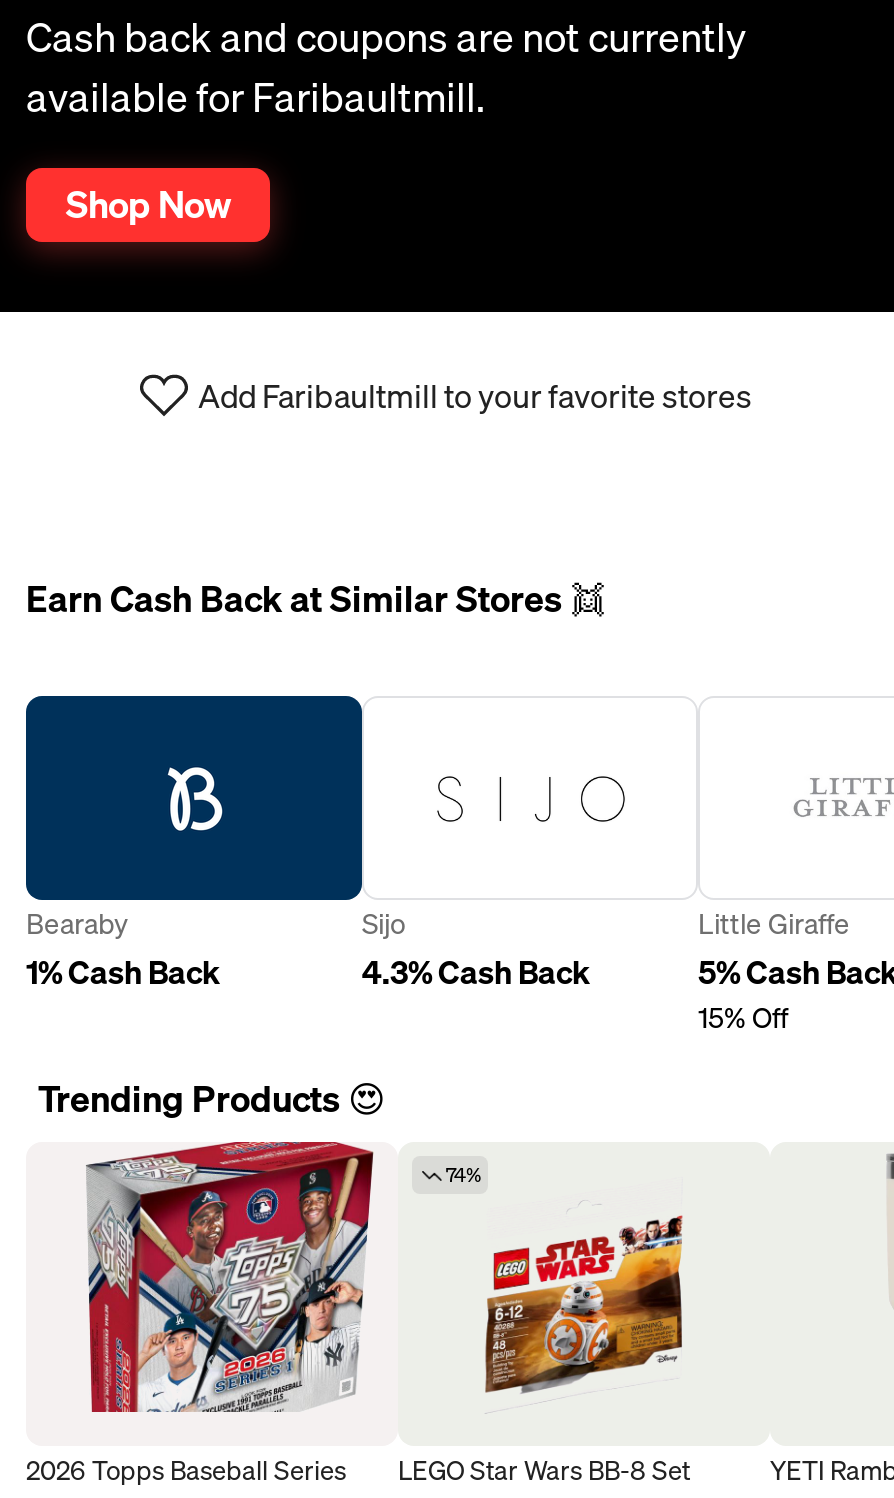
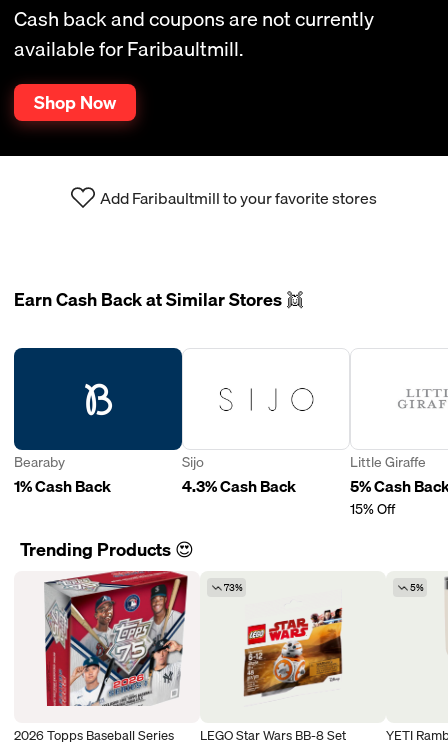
none -> [410,579,424,595] 5%
[446,1158,482,1190] 74% -> [224,579,243,595] 73%

